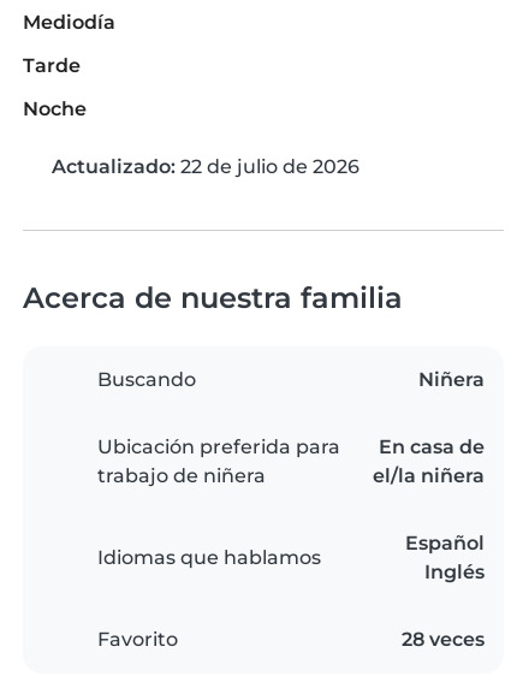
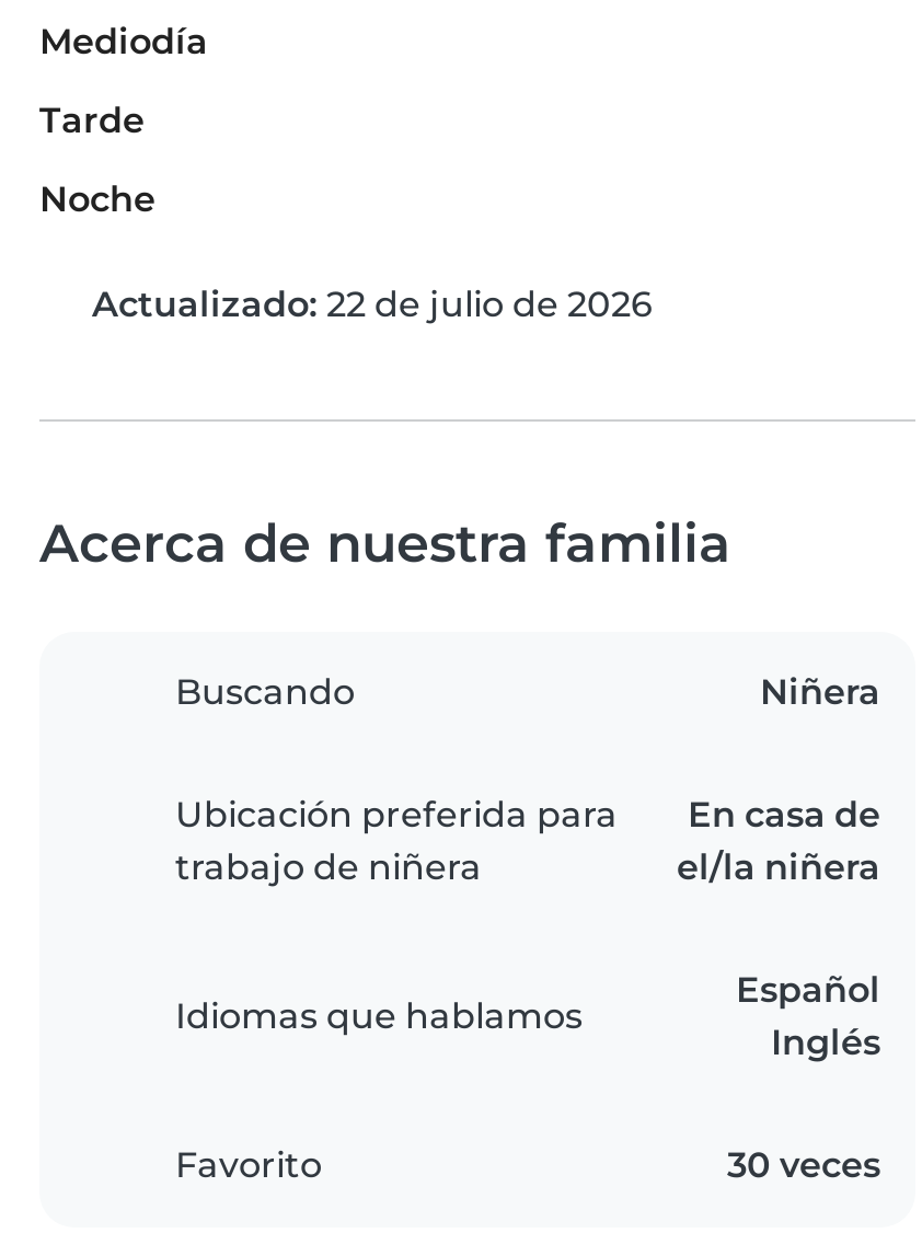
[402,628,485,651] 28 veces -> [727,1145,880,1187] 30 veces

